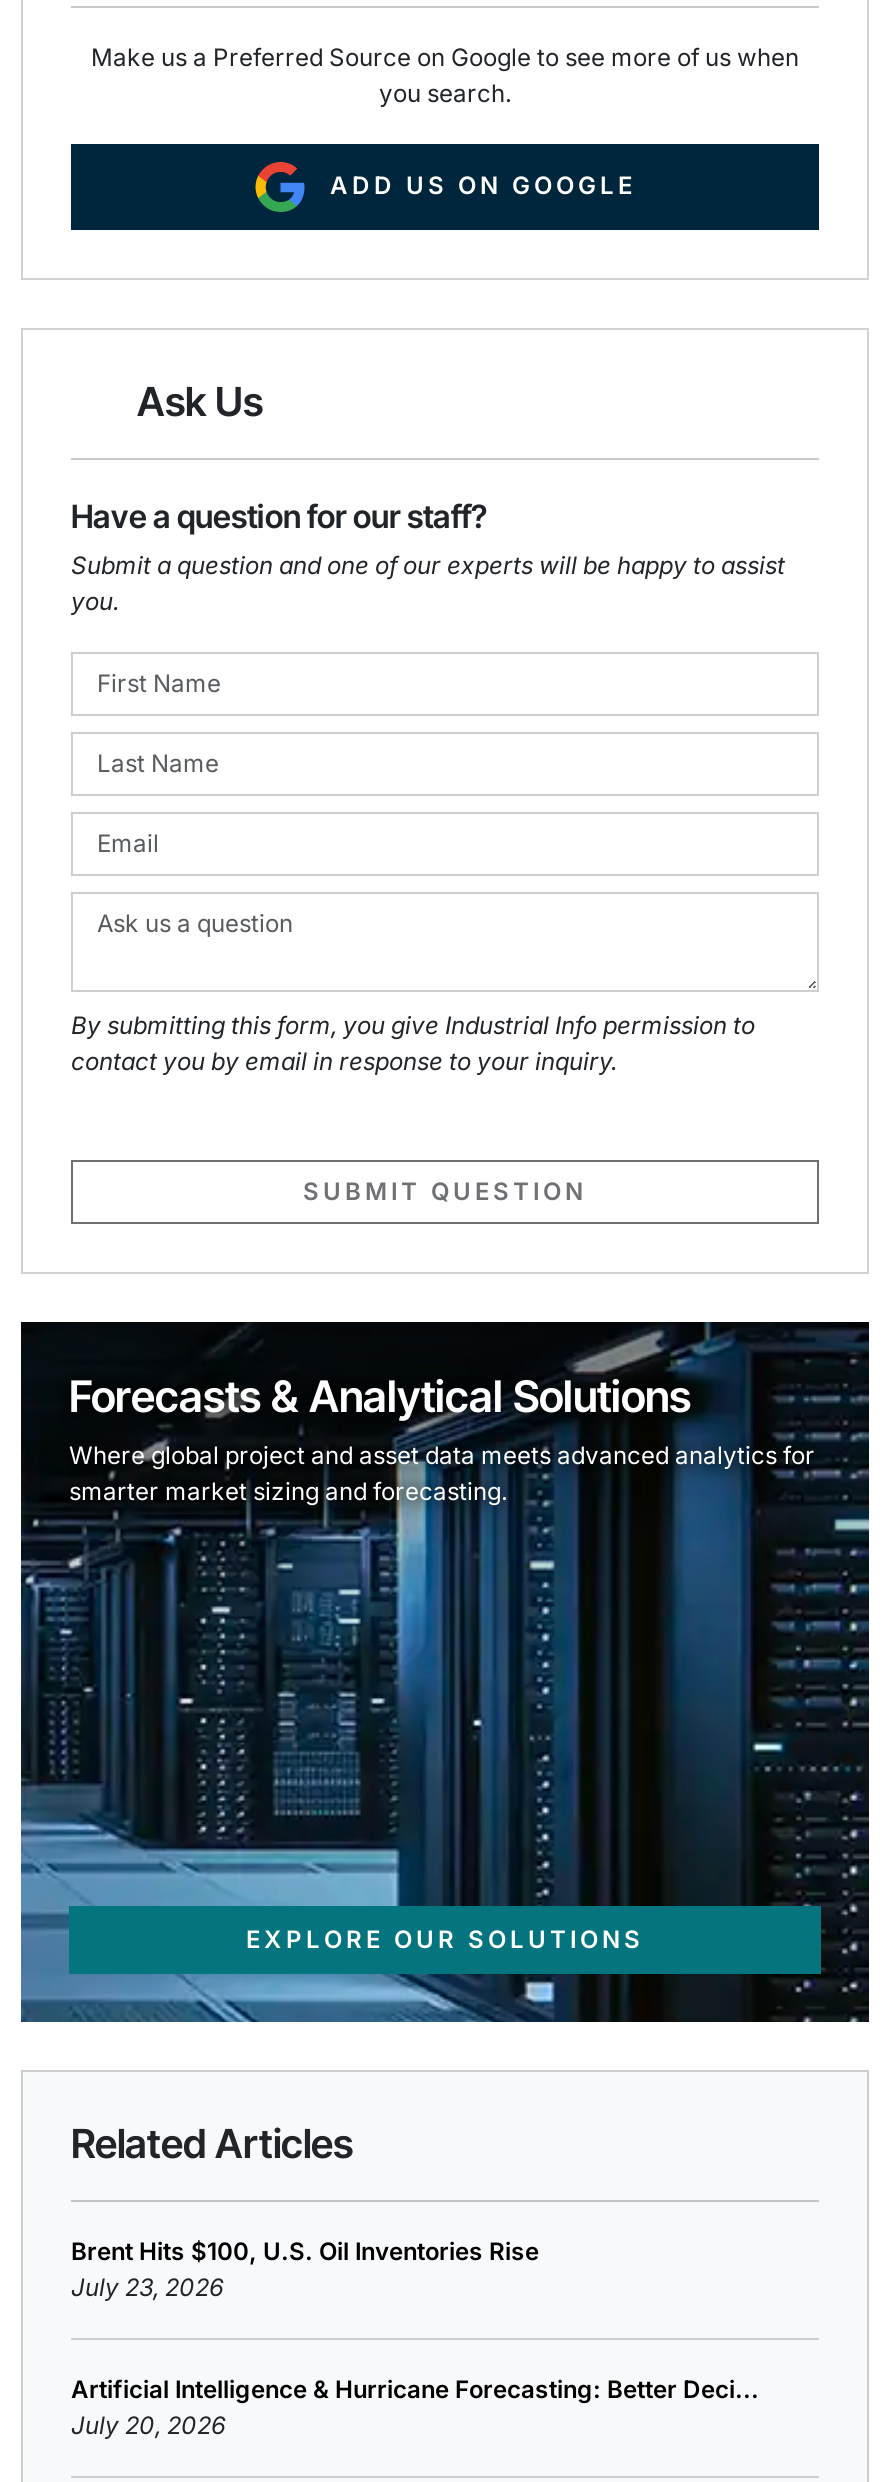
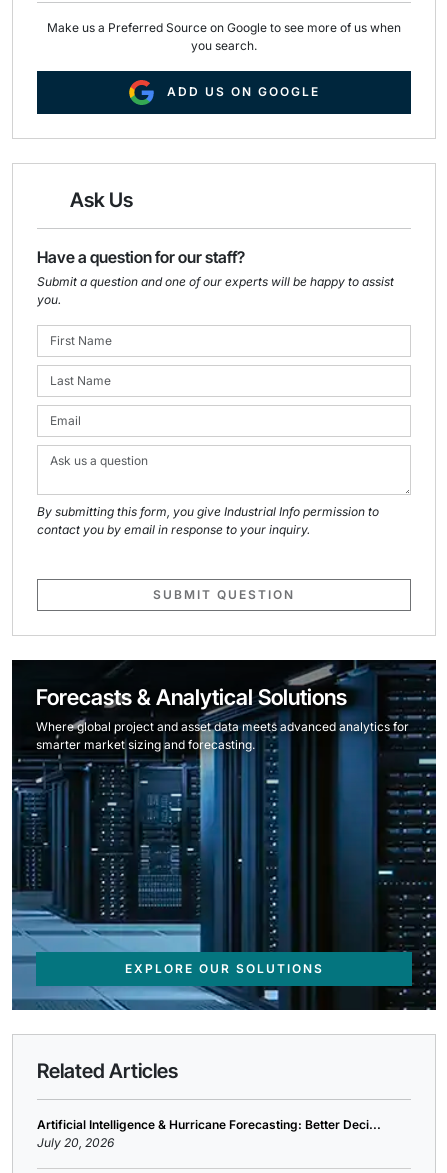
[71,2236,539,2302] Brent Hits $100, U.S. Oil Inventories Rise | July 23, 2026 -> none

